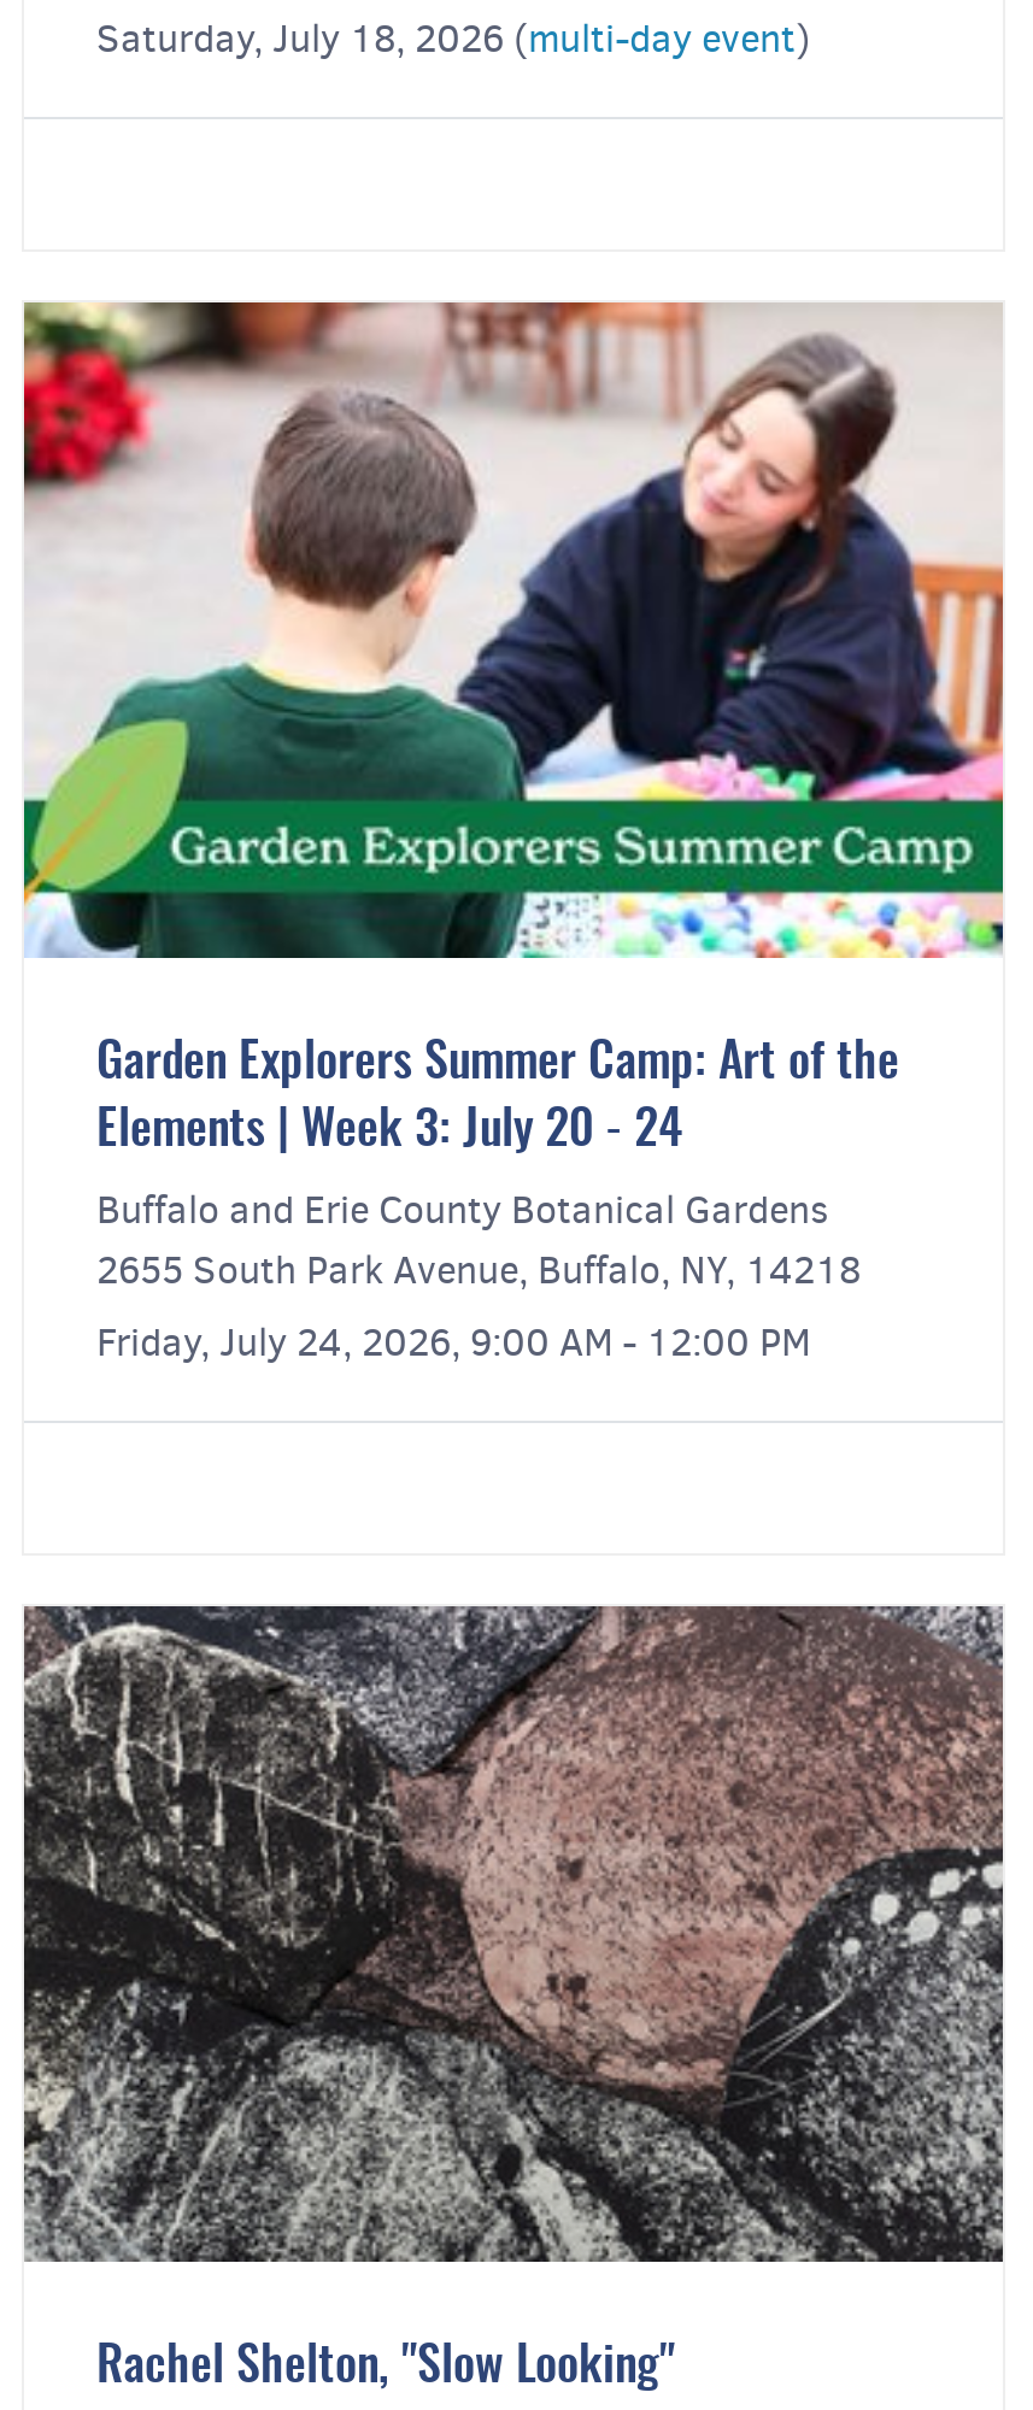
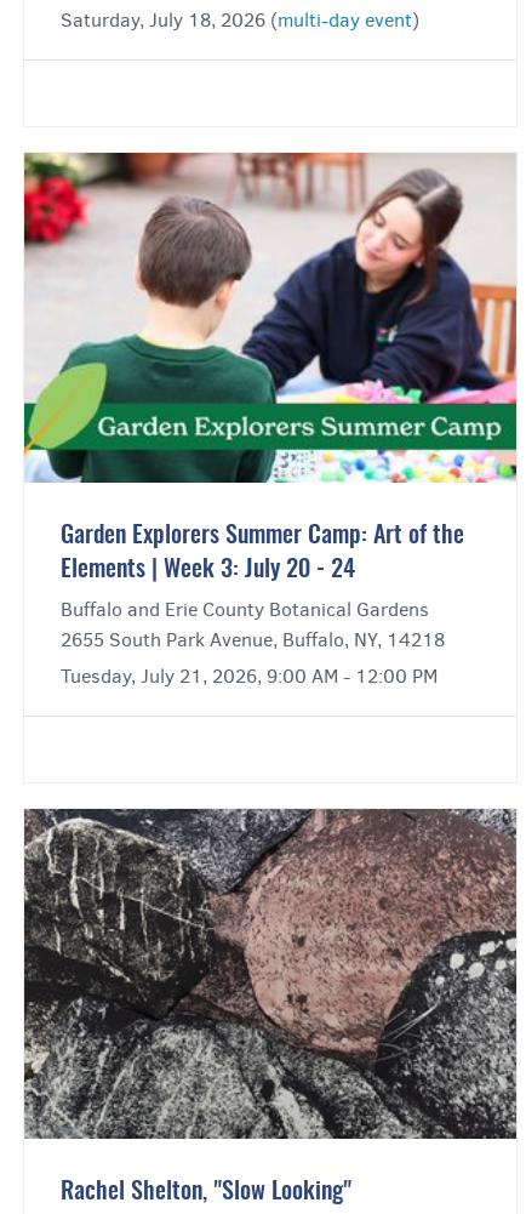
[96,1318,810,1368] Friday, July 24, 2026, 9:00 AM - 12:00 PM -> [61,664,438,689] Tuesday, July 21, 2026, 9:00 AM - 12:00 PM

